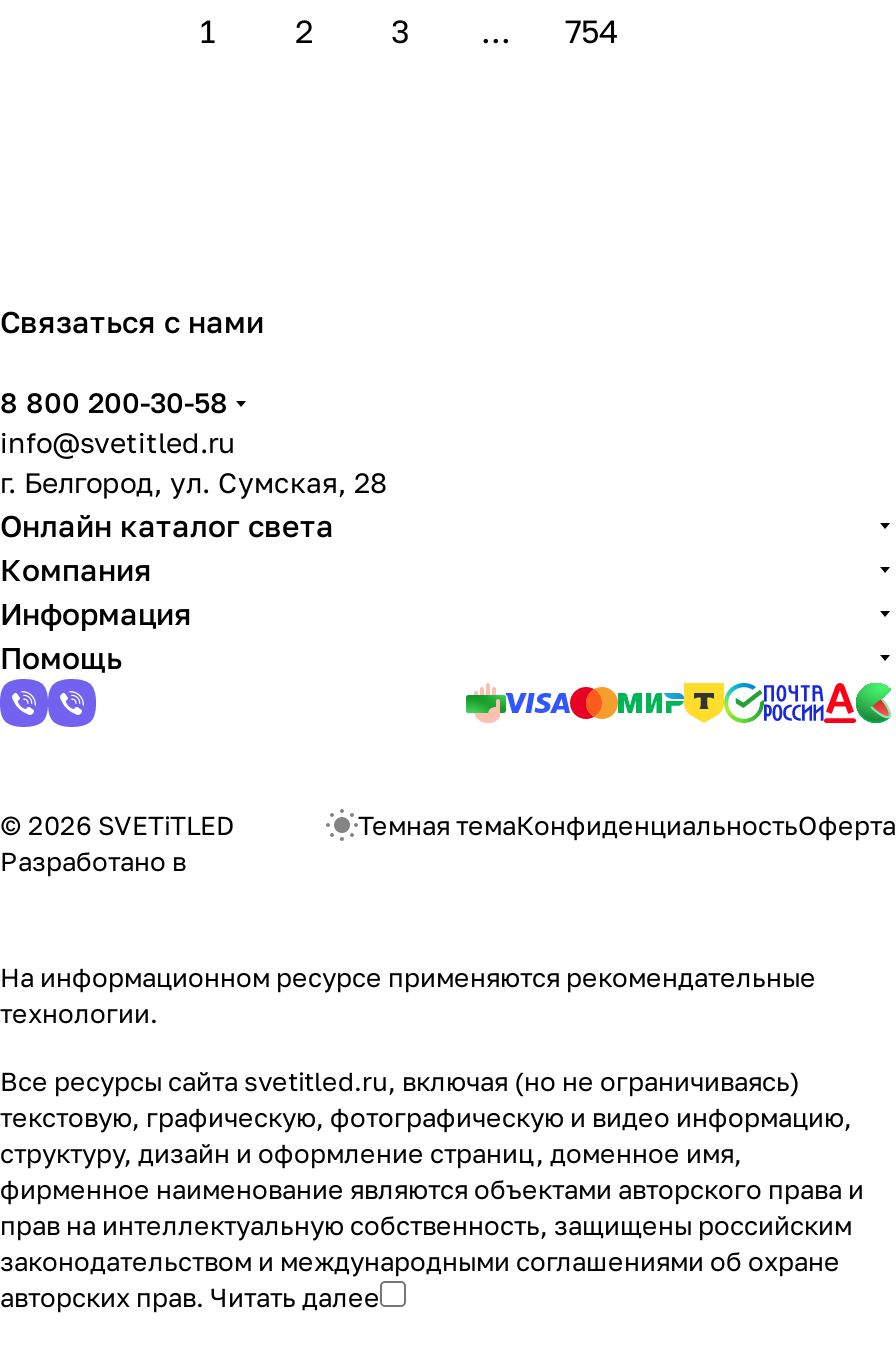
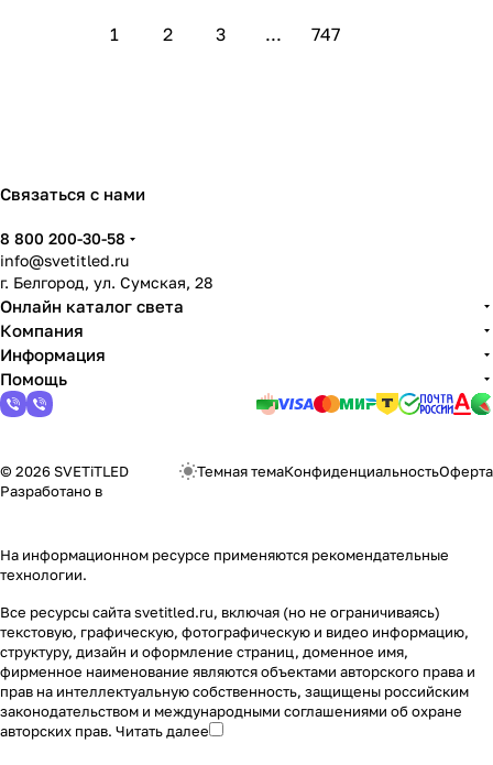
[565,11,619,51] 754 -> [311,23,340,45] 747

